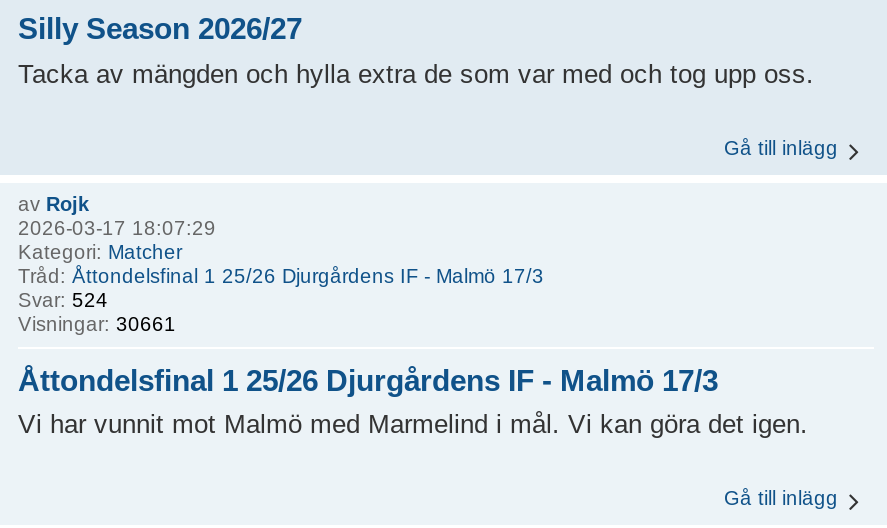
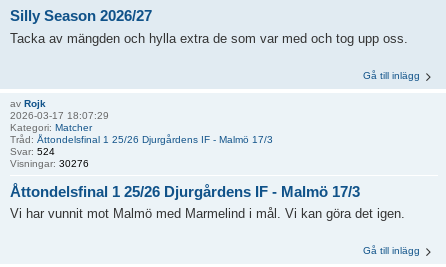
[18,312,176,334] Visningar: 30661 -> [10,158,89,169] Visningar: 30276

